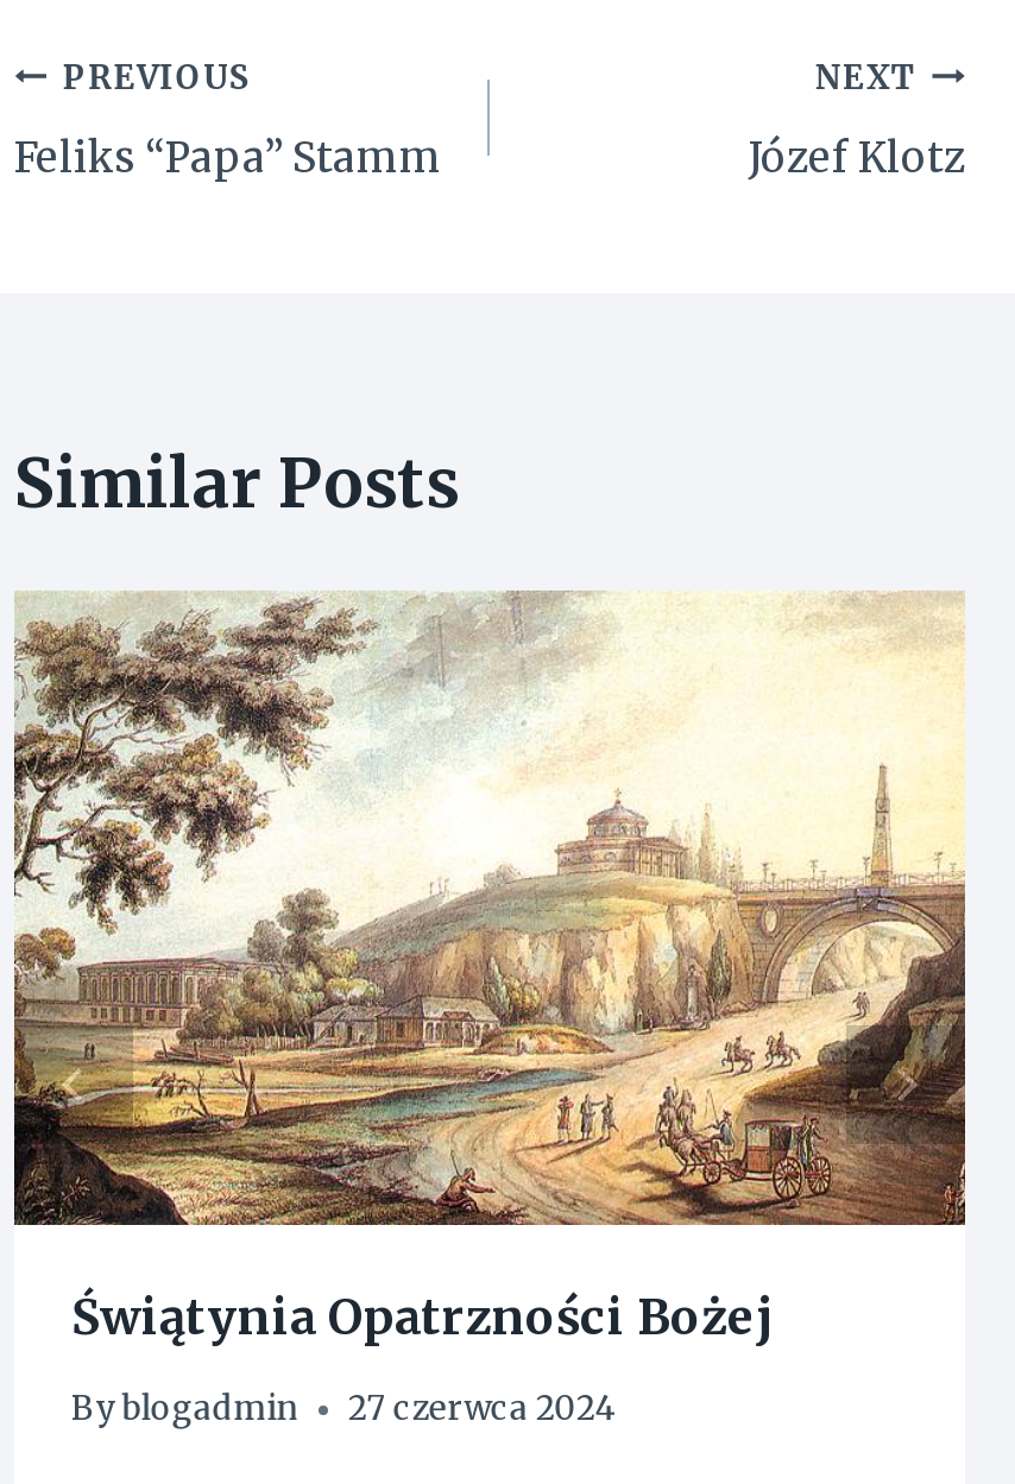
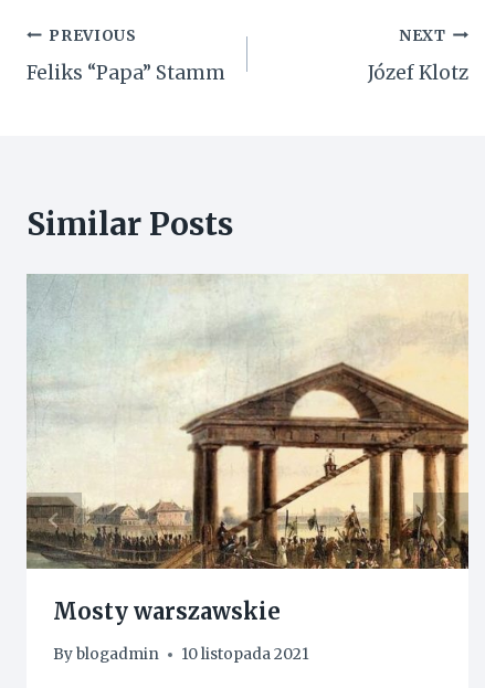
[12,591,967,1346] [image] | Świątynia Opatrzności Bożej -> [25,274,470,625] [image] | Mosty warszawskie
[71,1390,616,1431] By blogadmin 27 czerwca 2024 -> [53,645,310,664] By blogadmin 10 listopada 2021

